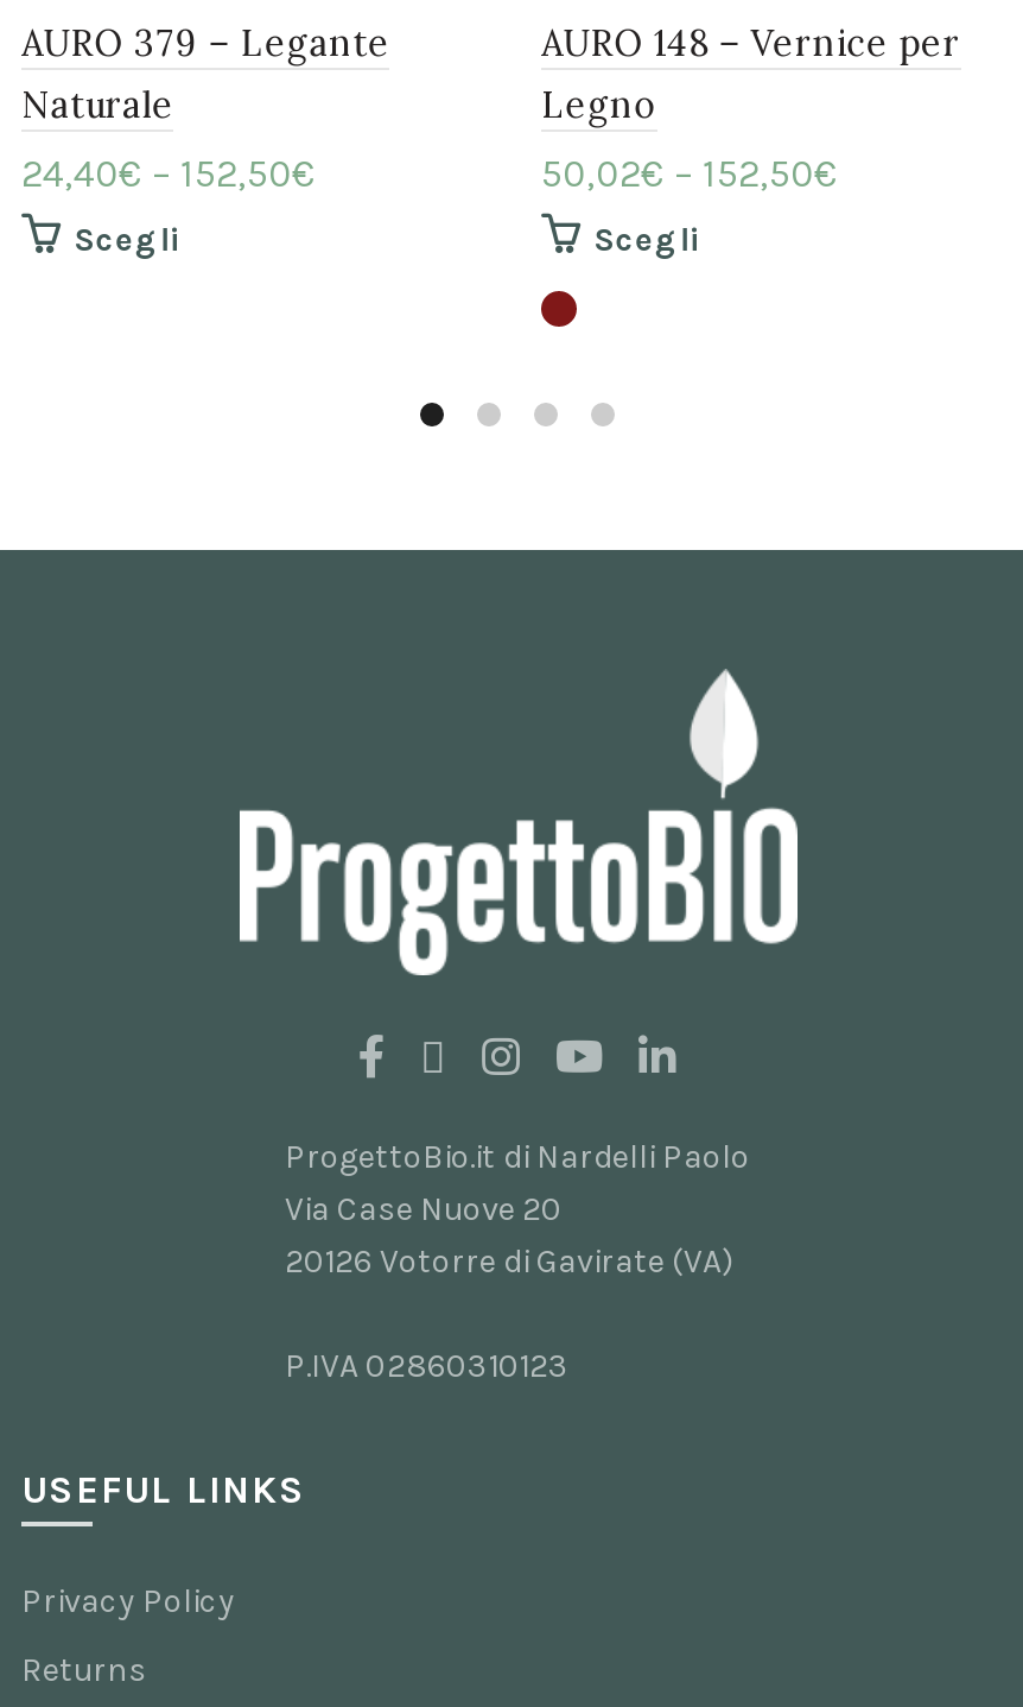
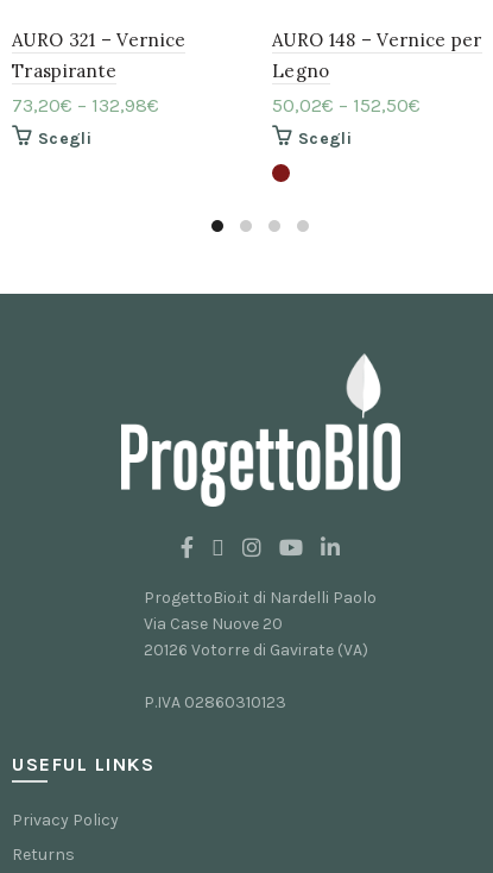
[21,21,390,128] AURO 379 – Legante | Naturale -> [12,29,186,82] AURO 321 – Vernice | Traspirante
[21,151,316,196] 24,40€– 152,50€ -> [12,94,159,117] 73,20€– 132,98€

